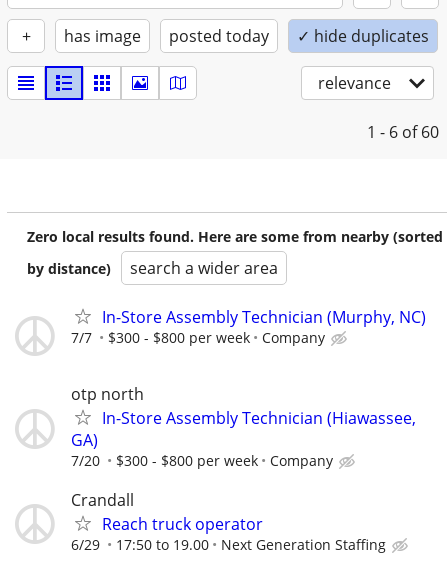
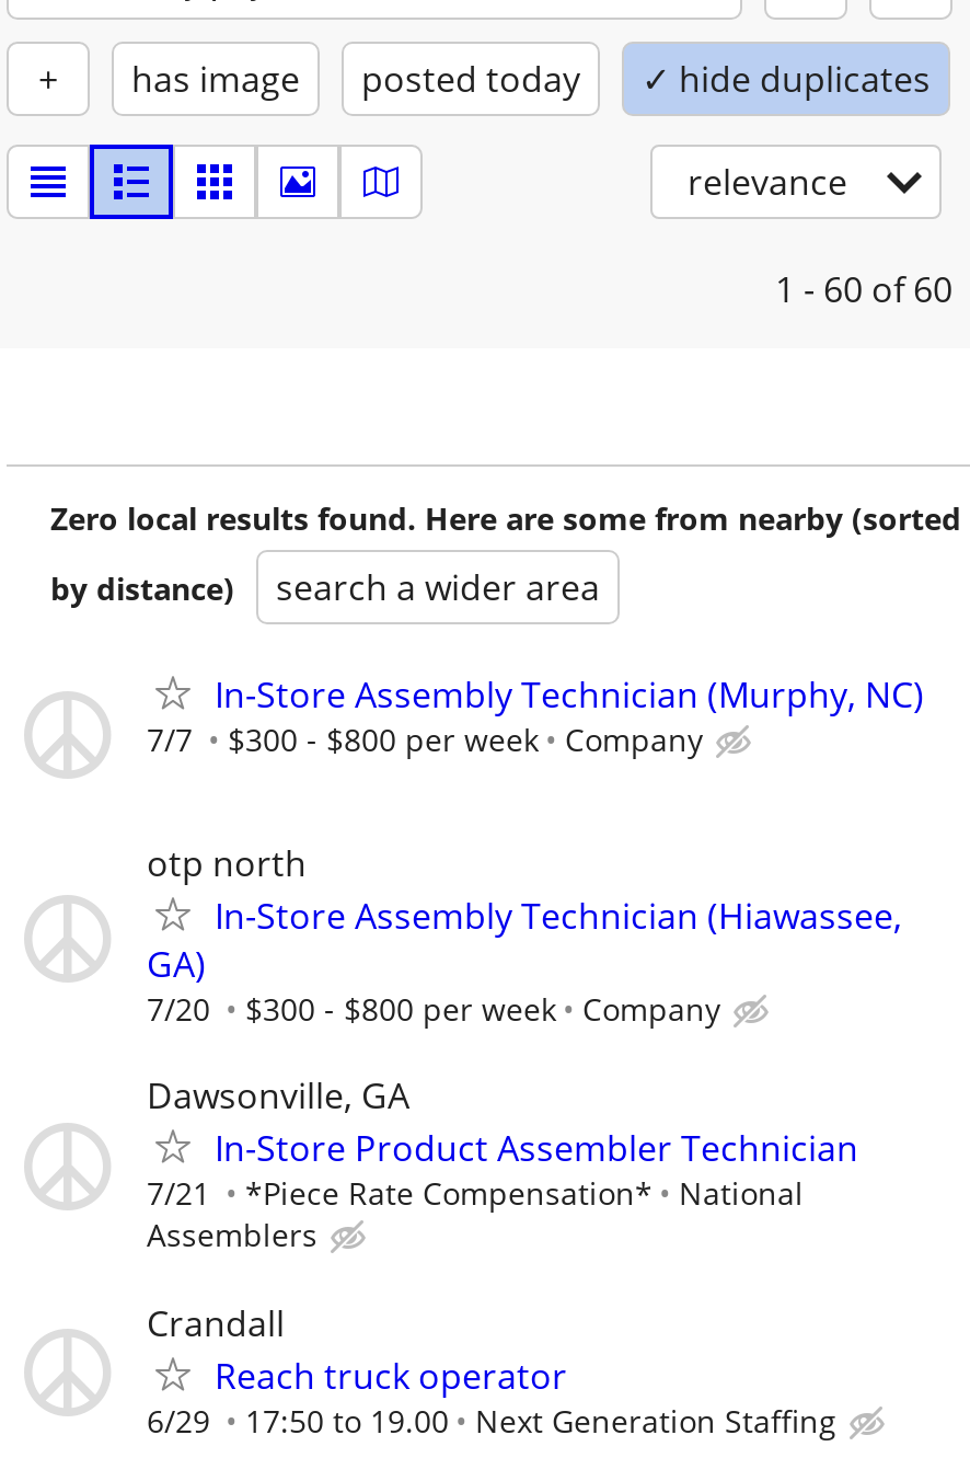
[367,121,439,143] 1 - 6 of 60 -> [775,265,952,313] 1 - 60 of 60
none -> [147,1072,858,1256] Dawsonville, GA | In-Store Product Assembler Technician | 7/21 | *Piece Rate Compensation* | National | Assemblers

